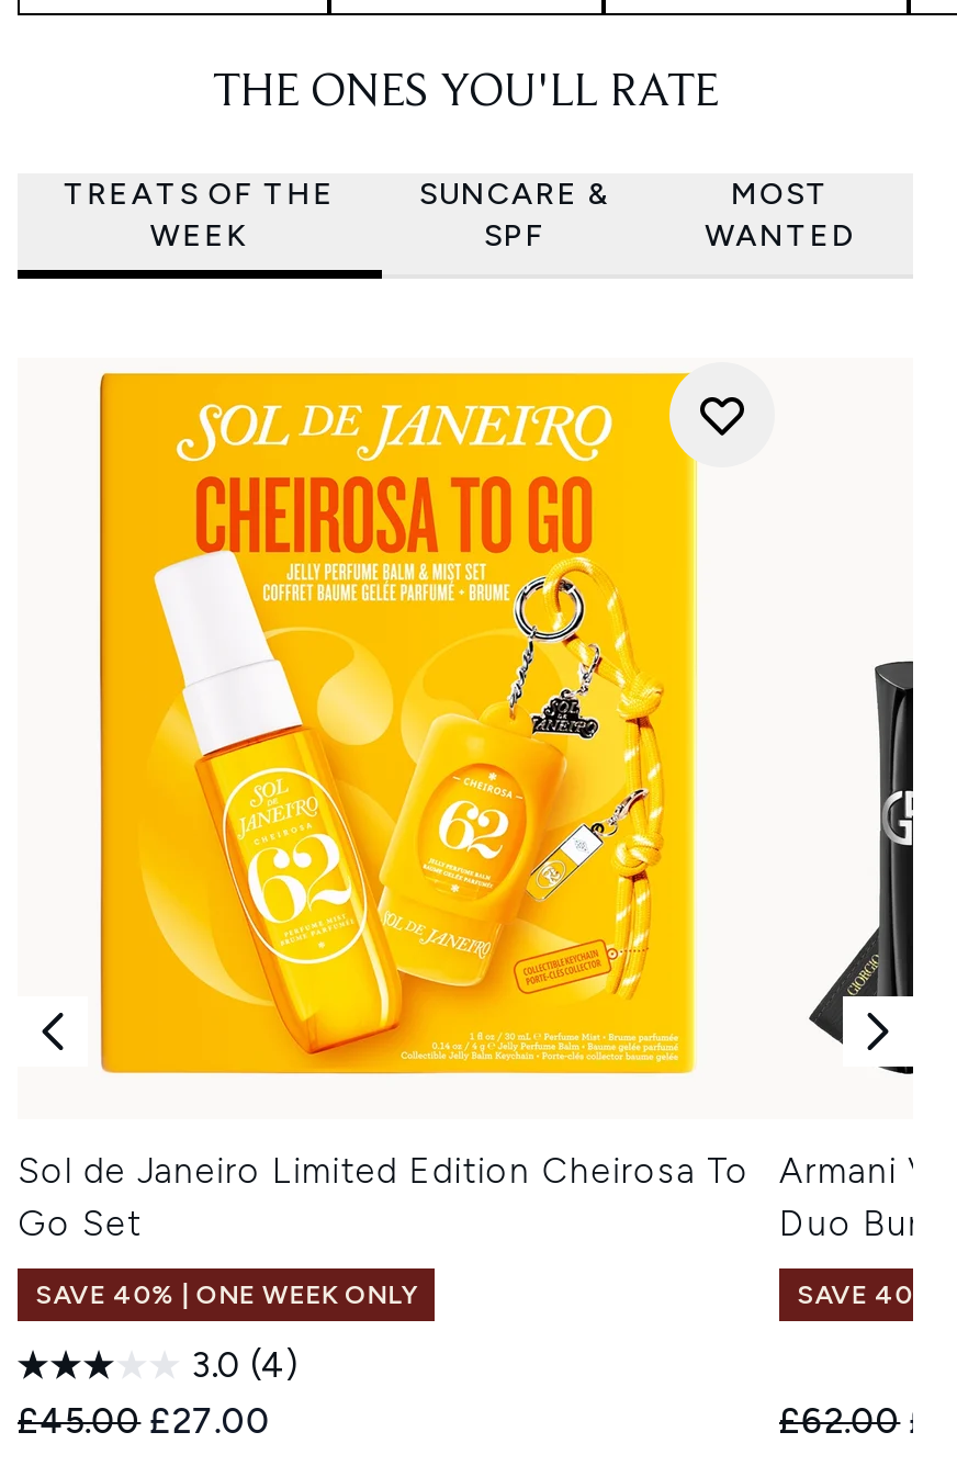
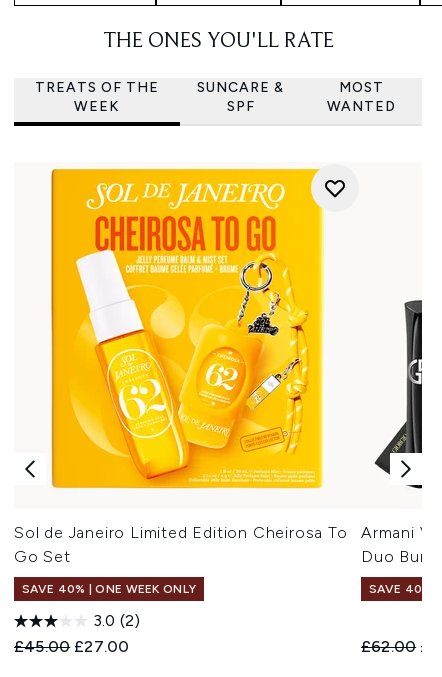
[191,1343,299,1385] 3.0 (4) -> [93,611,140,630] 3.0 (2)

